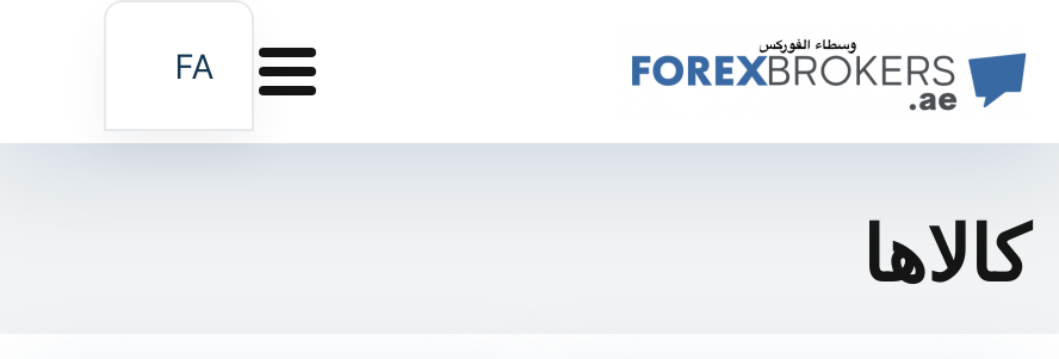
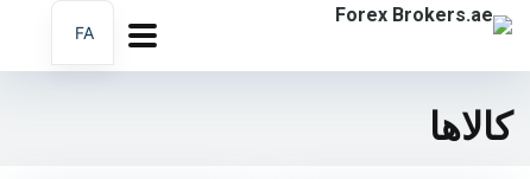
[628,14,1027,112] [image] -> [314,6,512,55] [image]

